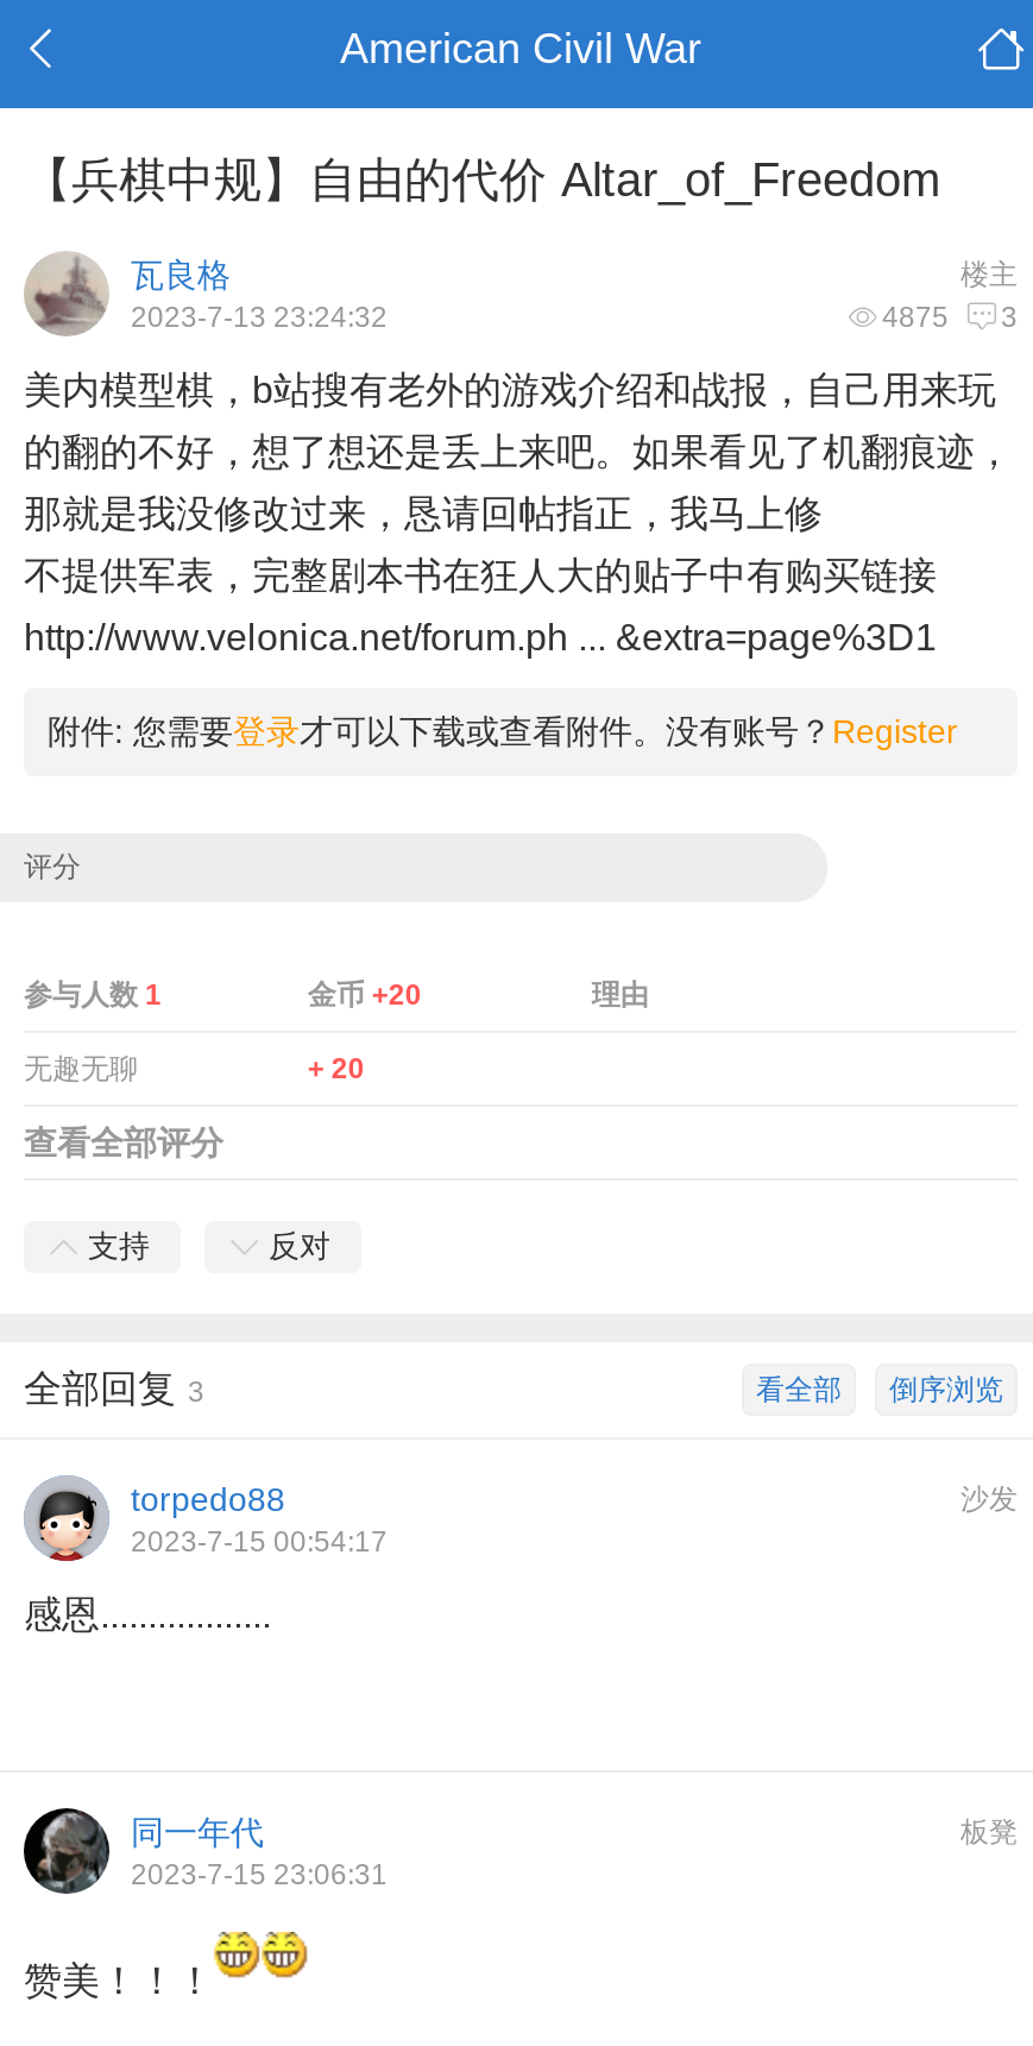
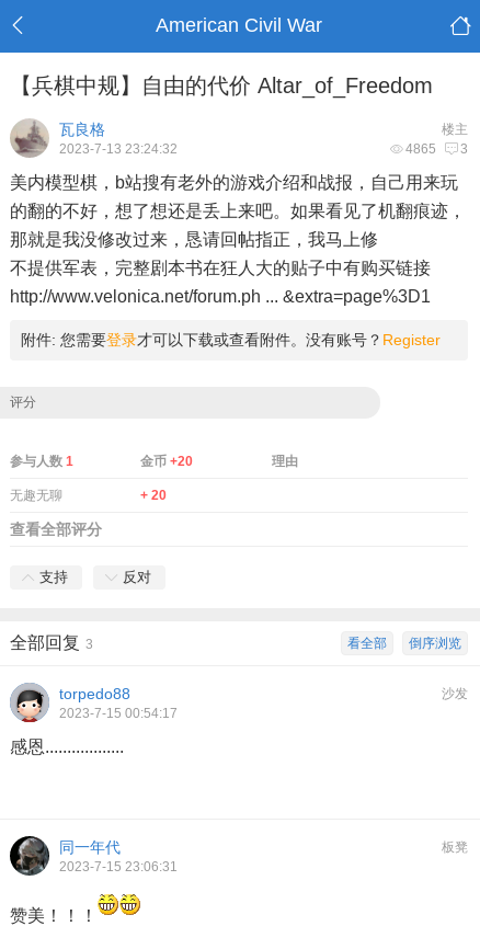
[882,301,1018,334] 4875 3 -> [405,141,468,157] 4865 3

